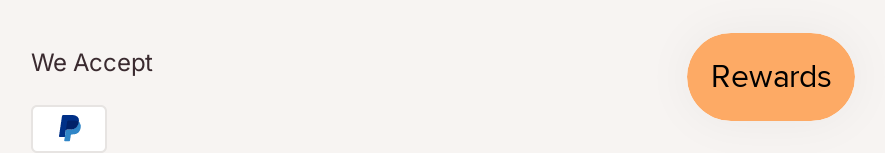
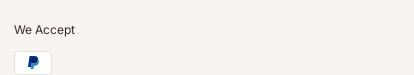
[685,31,857,123] [image] -> none

